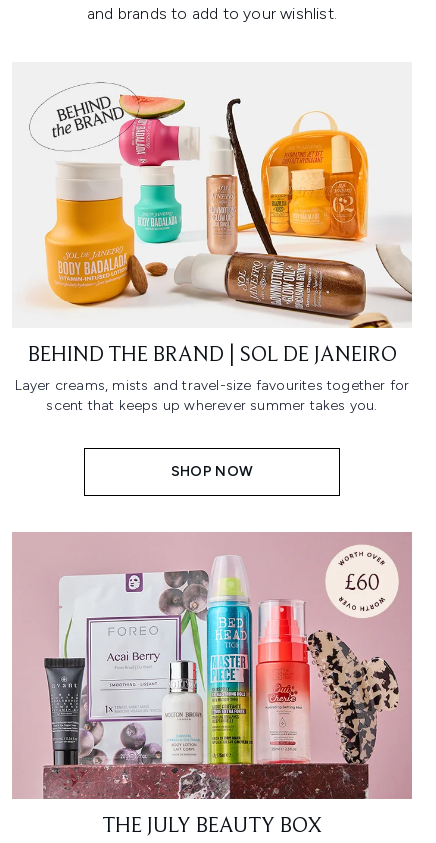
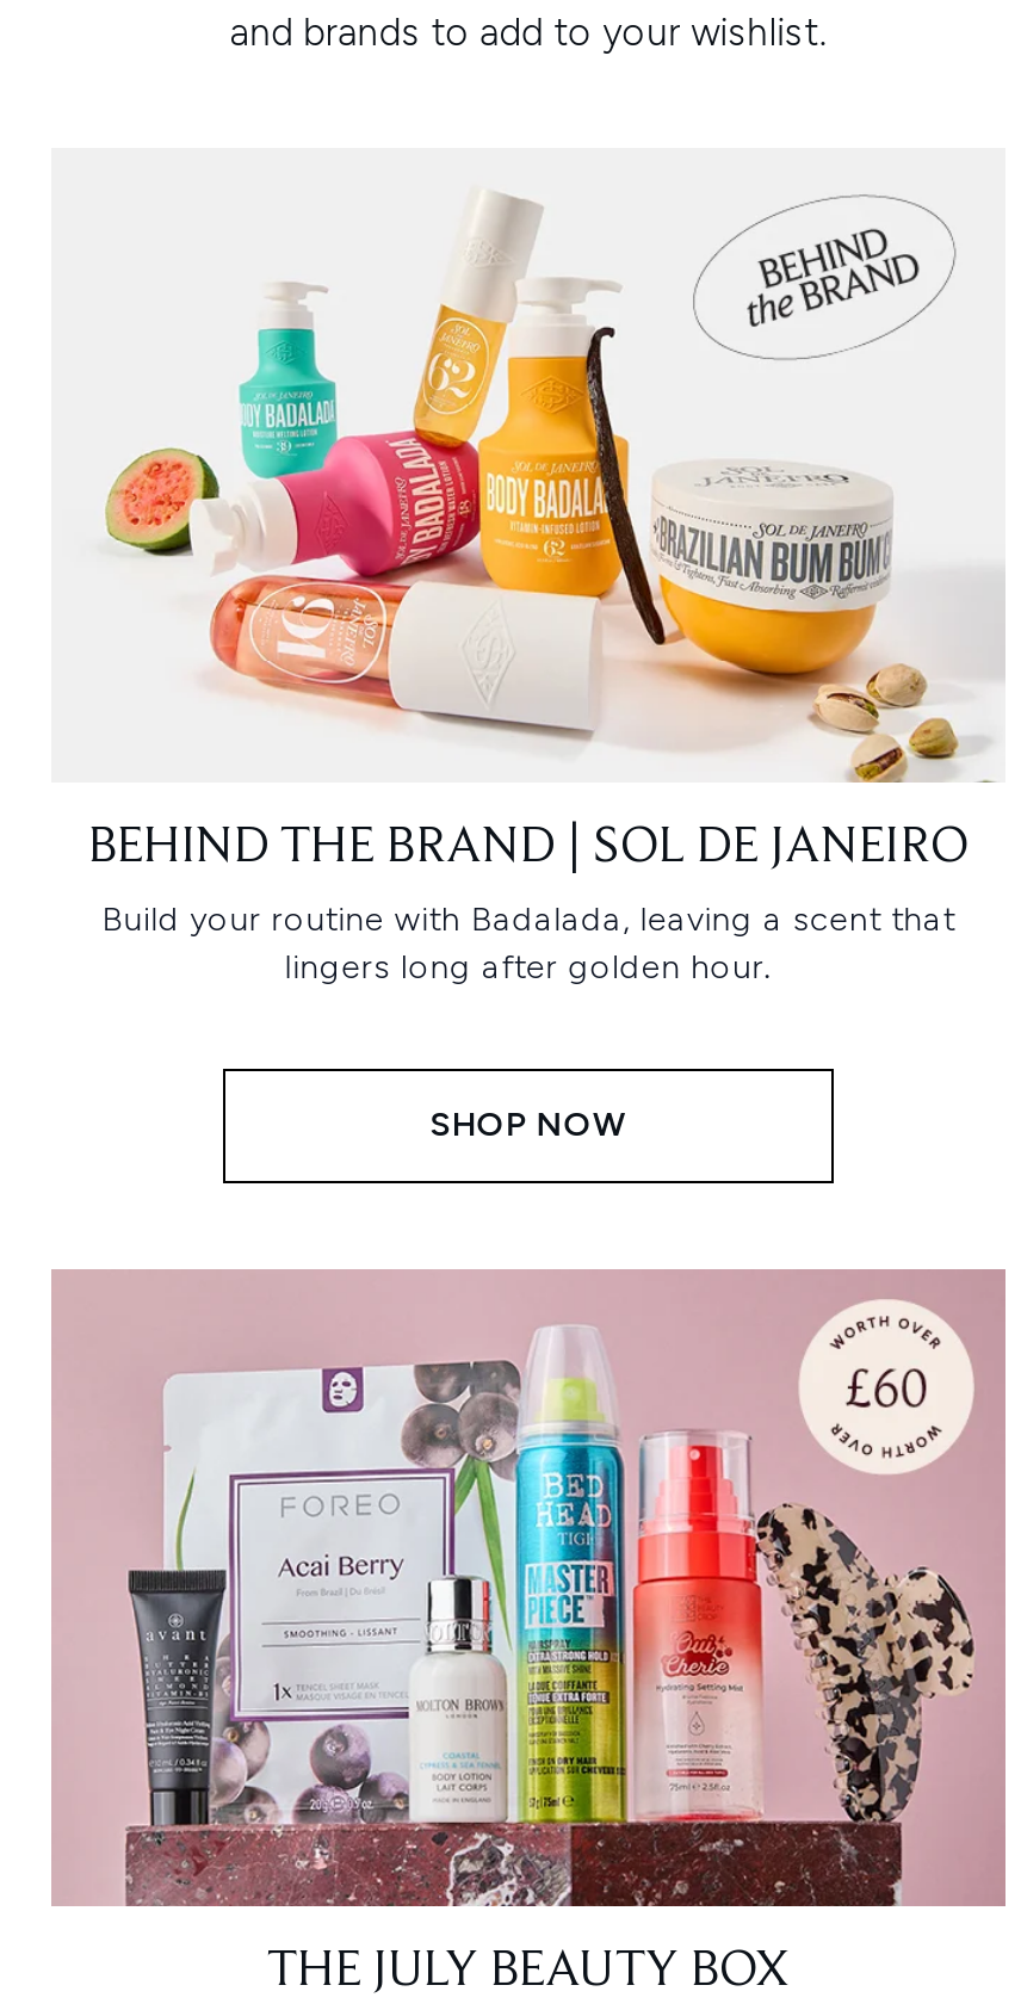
[29,82,413,329] [image] -> [104,193,1005,785] [image]
[15,377,409,414] Layer creams, mists and travel-size favourites together for | scent that keeps up wherever summer takes you. -> [102,900,955,988] Build your routine with Badalada, leaving a scent that | lingers long after golden hour.

